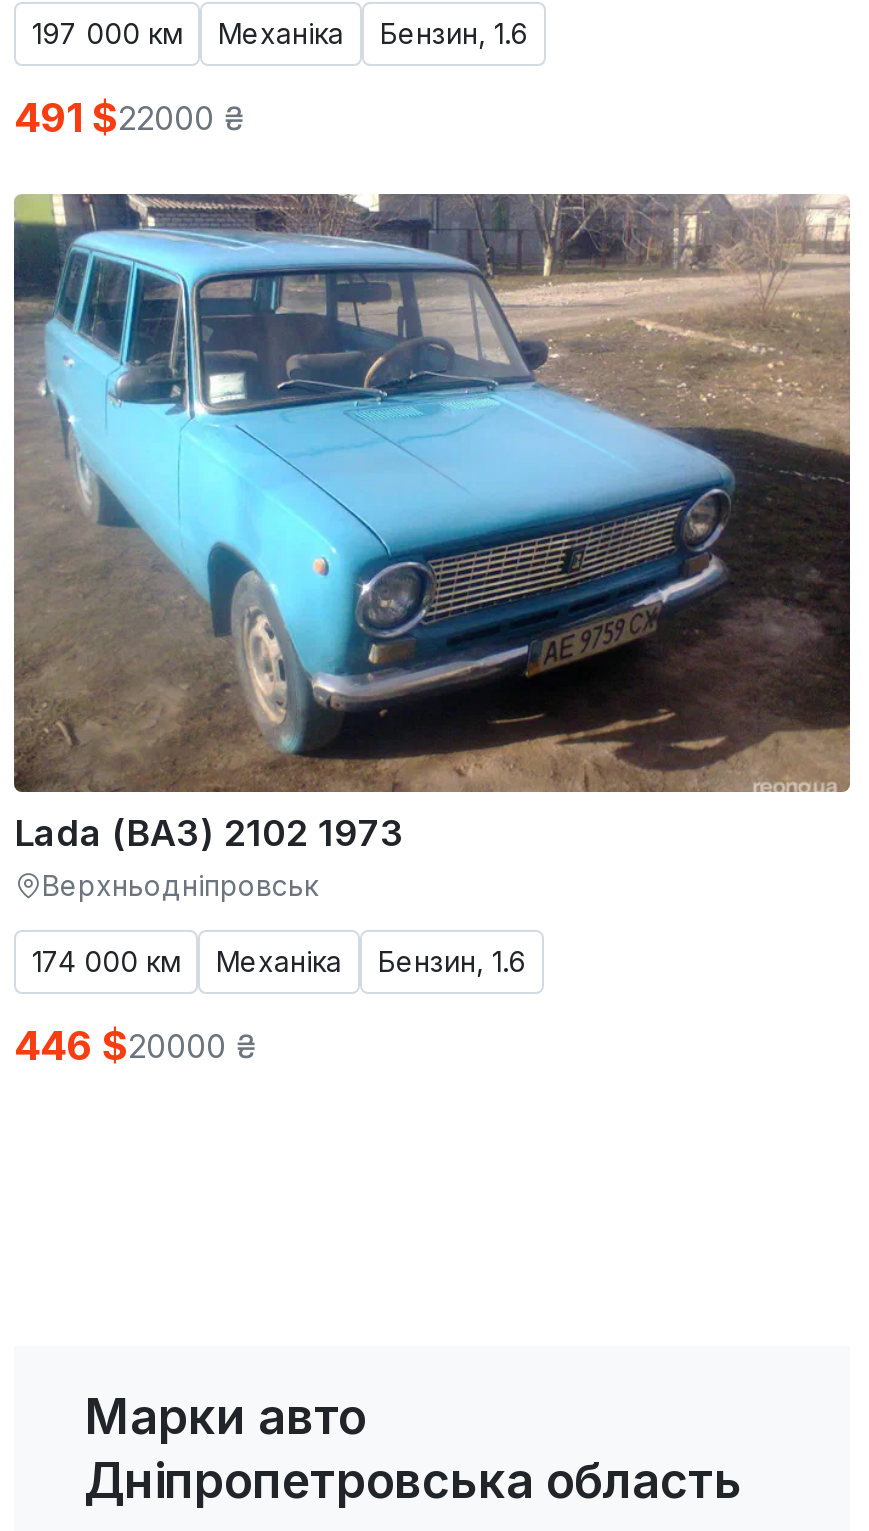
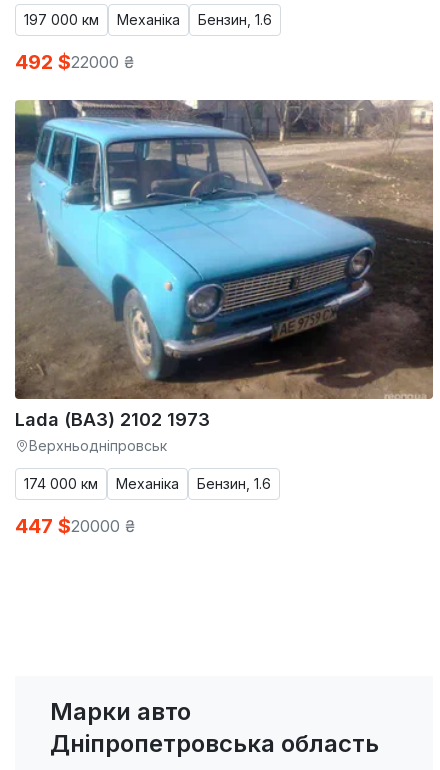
[14,94,244,142] 491 $22000 ₴ -> [15,50,134,74] 492 $22000 ₴
[14,1023,256,1071] 446 $20000 ₴ -> [15,514,135,538] 447 $20000 ₴

